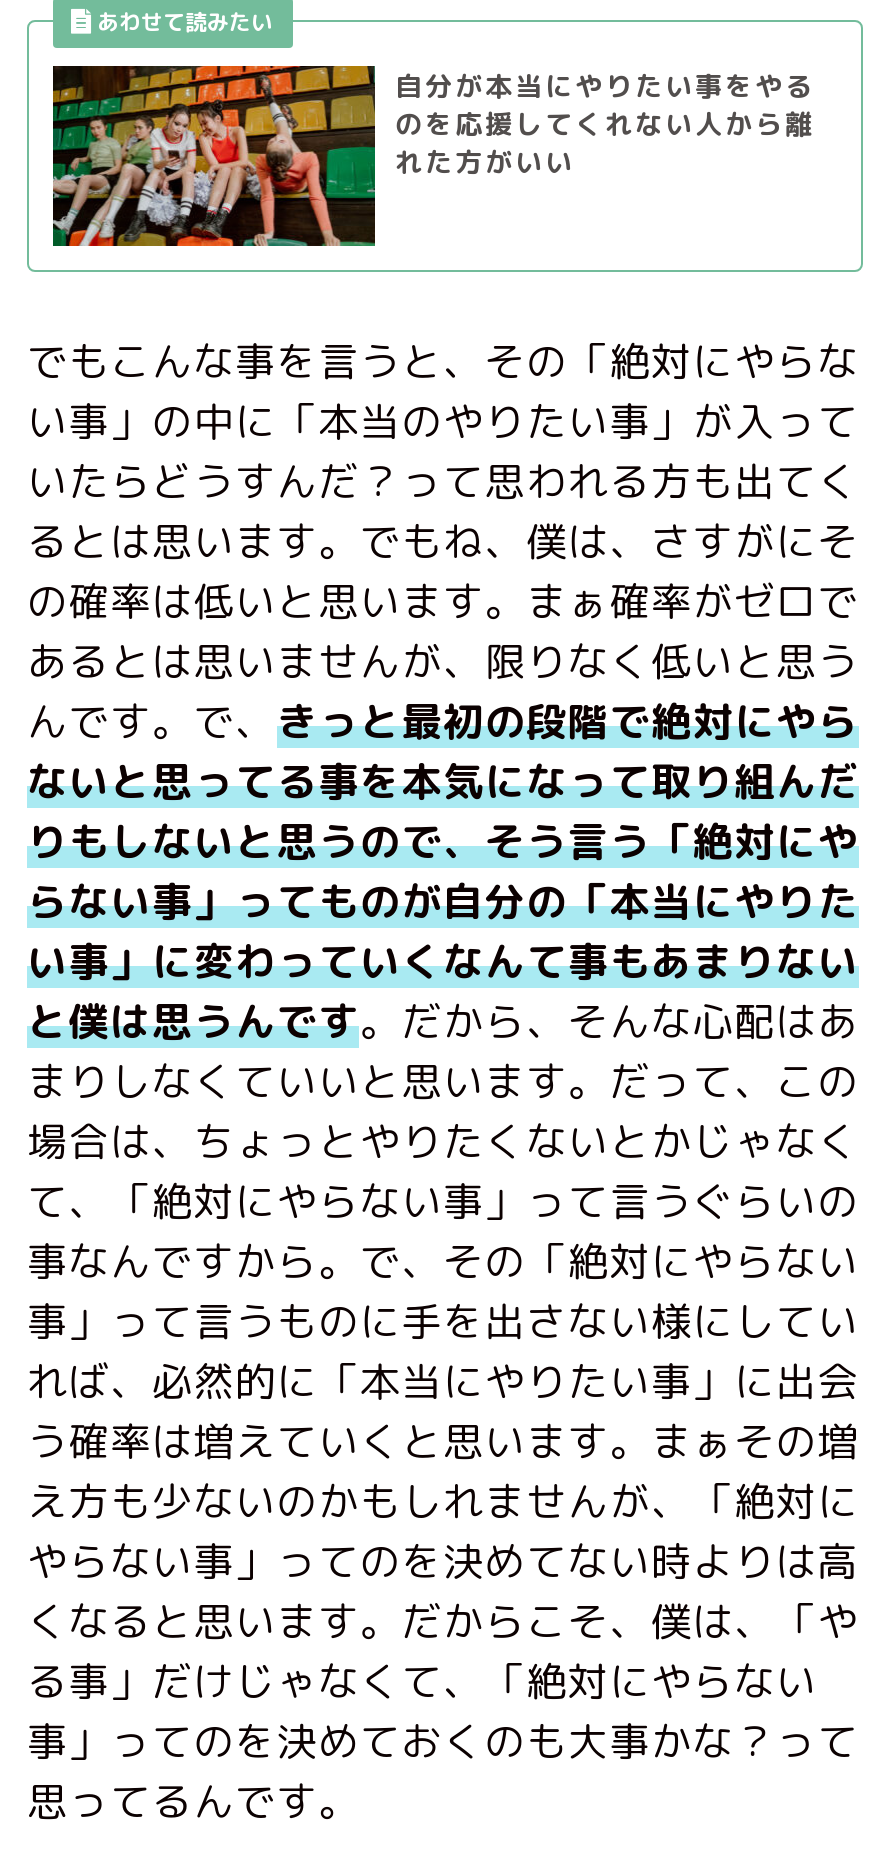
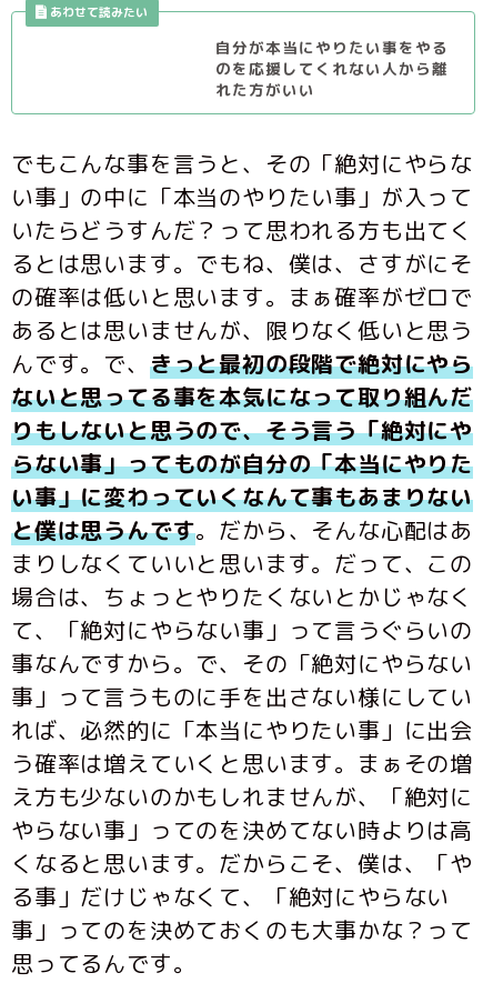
[51,64,377,248] [image] -> none

